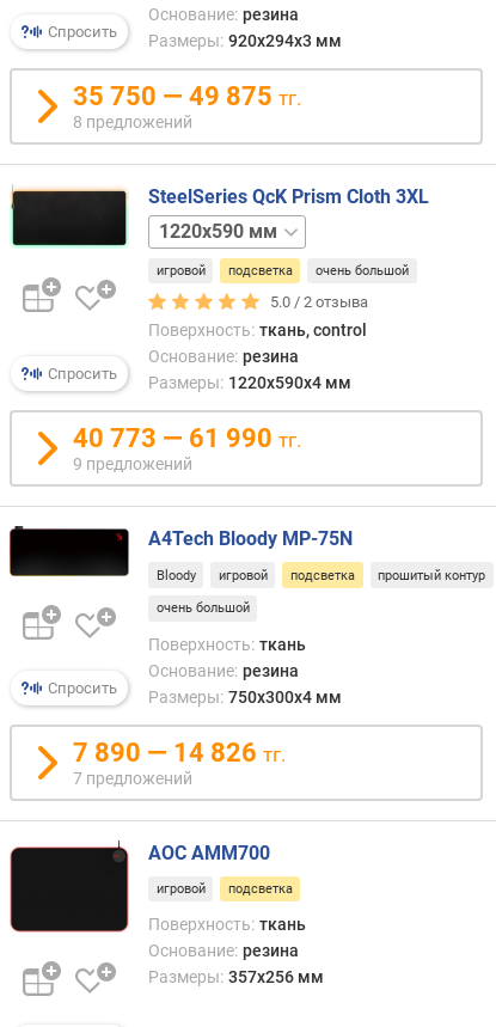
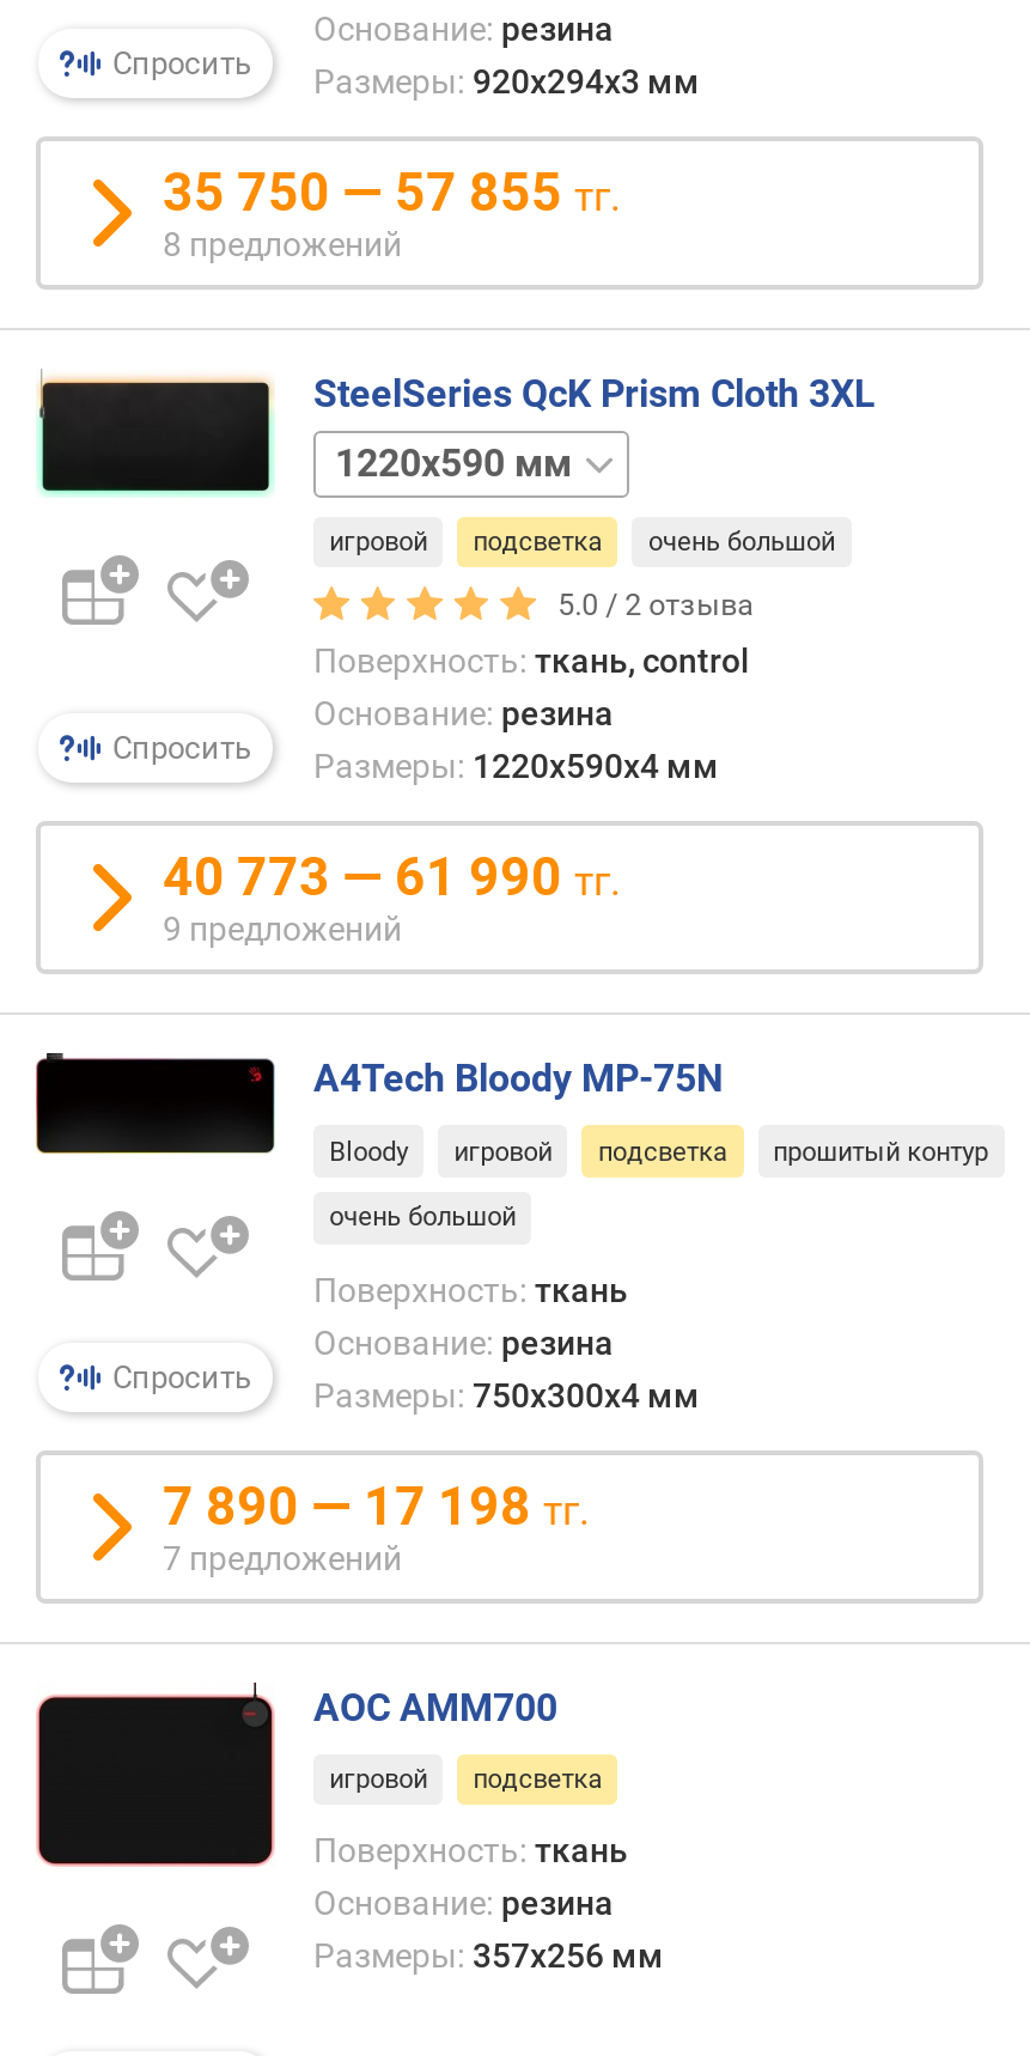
[73,81,301,111] 35 750 — 49 875 тг. -> [163,163,620,222] 35 750 — 57 855 тг.
[73,737,286,767] 7 890 — 14 826 тг. -> [163,1476,589,1536] 7 890 — 17 198 тг.

